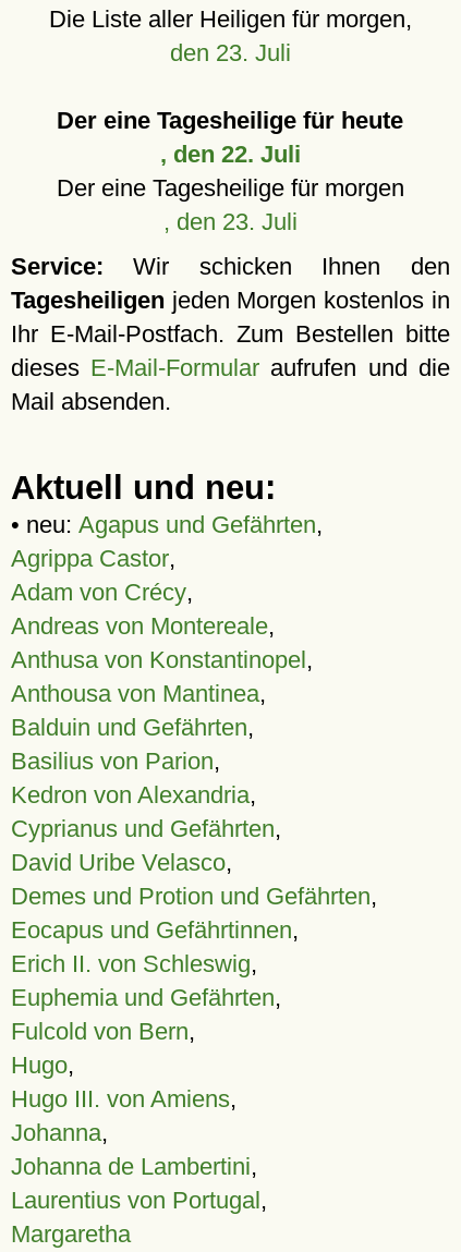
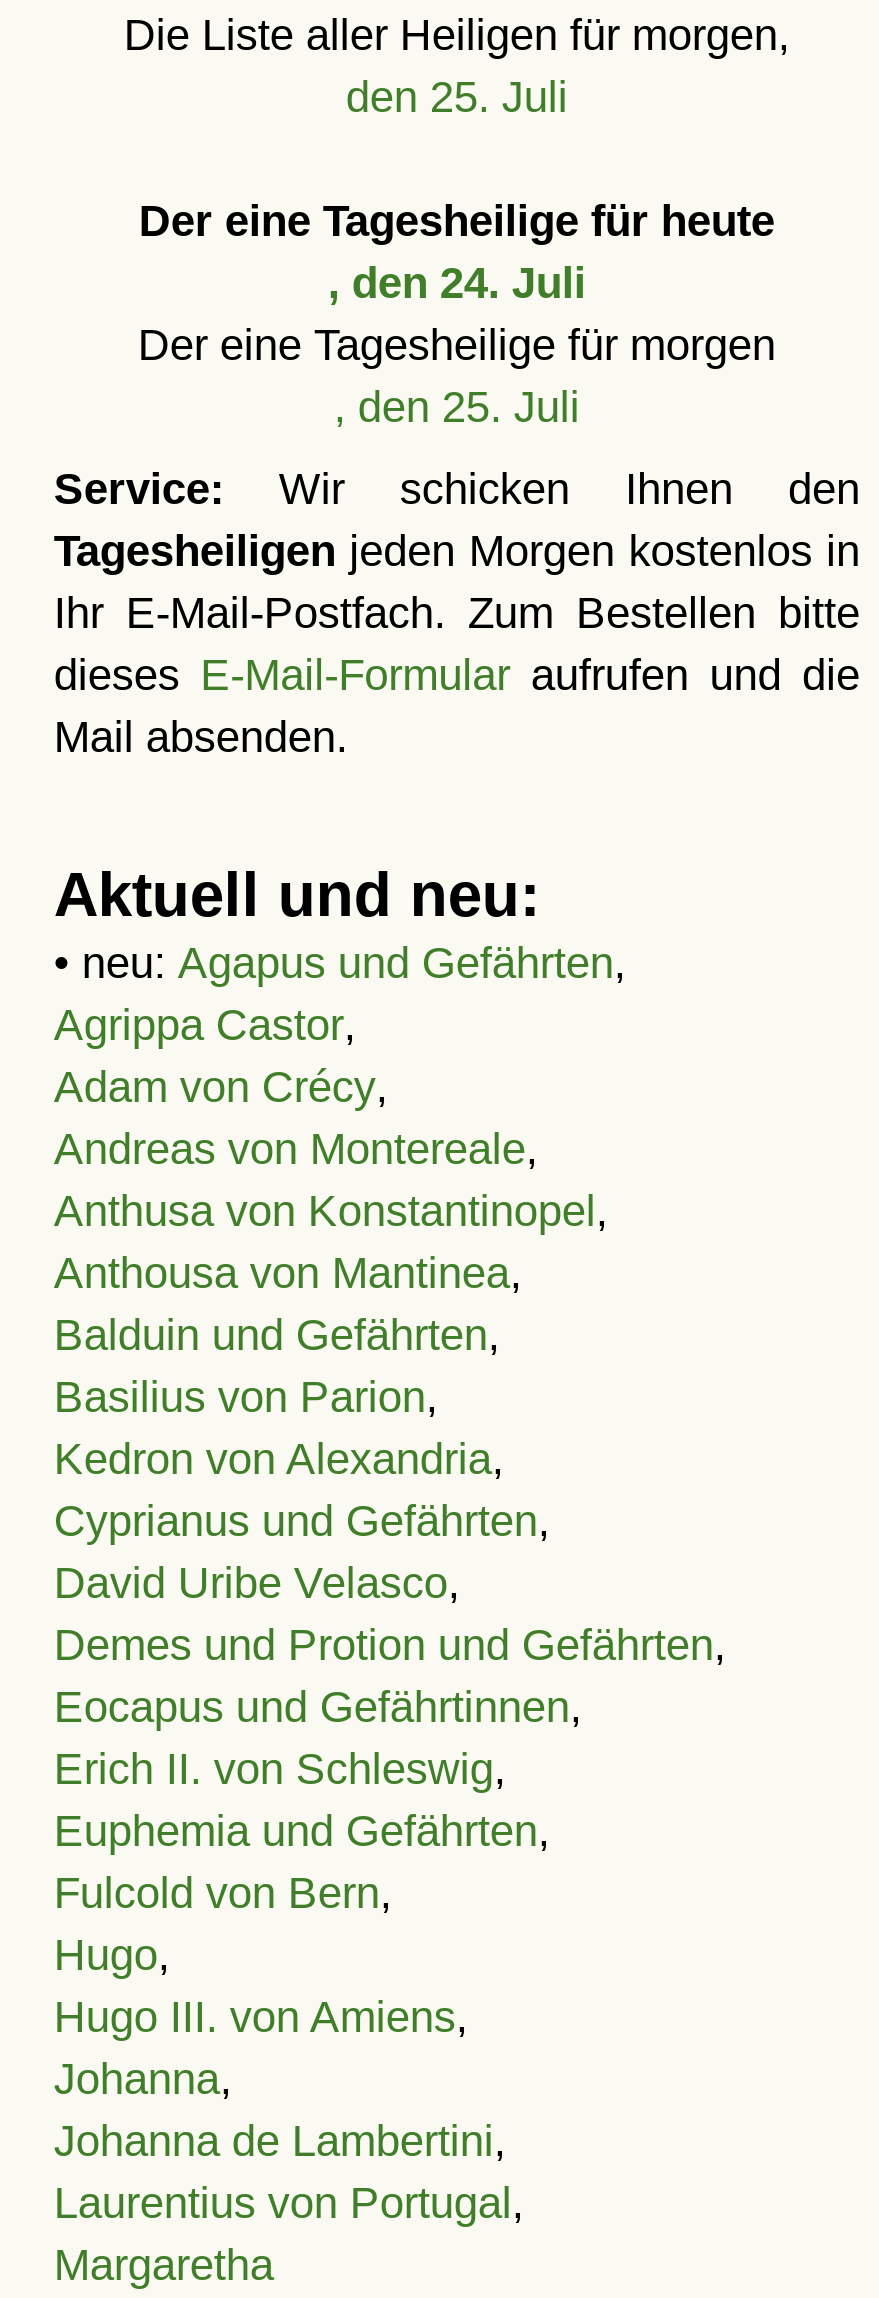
[170,39,291,66] den 23. Juli -> [346,72,568,122] den 25. Juli
[160,141,301,168] , den 22. Juli -> [328,258,586,308] , den 24. Juli
[163,208,297,235] , den 23. Juli -> [334,382,580,432] , den 25. Juli

